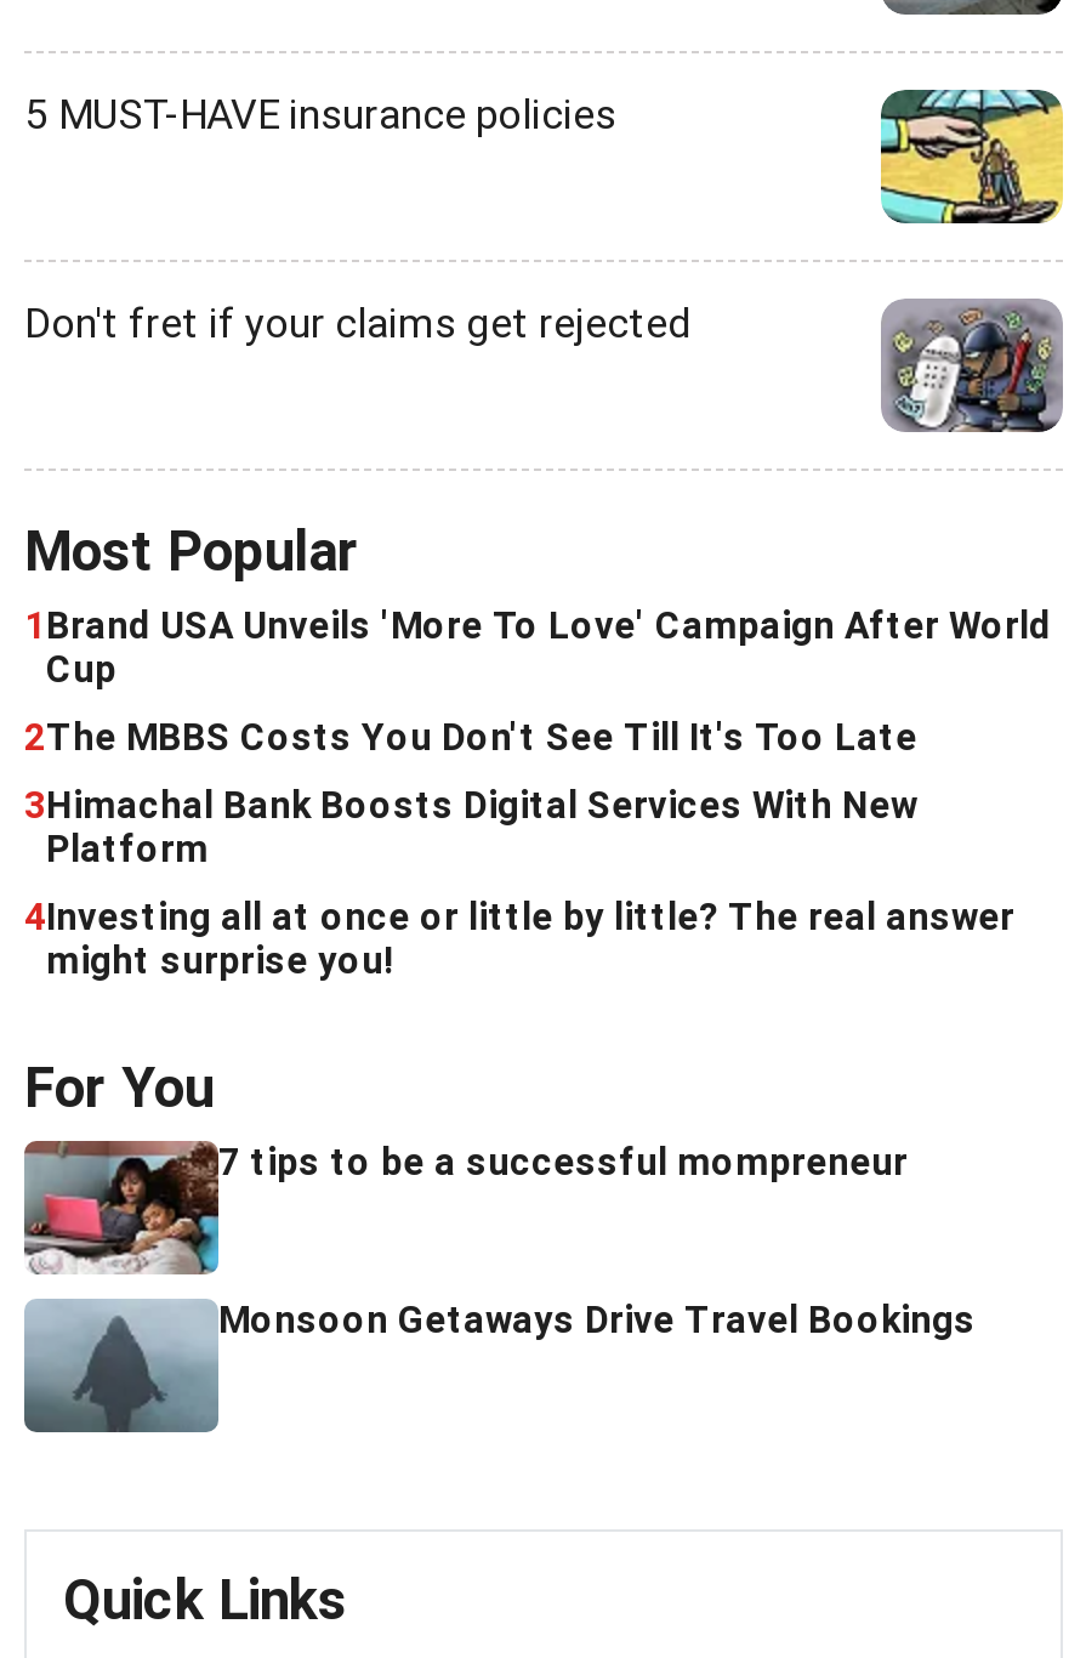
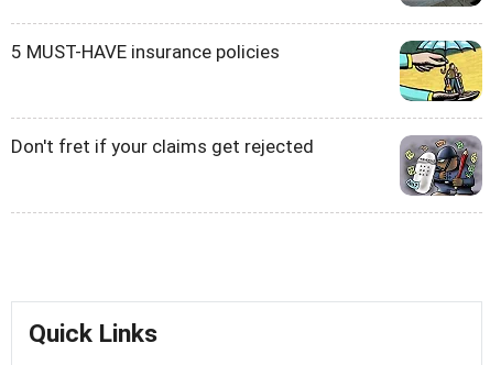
[22,519,1051,1277] [image] | Most Popular | 1 Brand USA Unveils 'More To Love' Campaign After World | Cup | 2The MBBS Costs You Don't See Till It's Too Late | 3Himachal Bank Boosts Digital Services With New | Platform | 4Investing all at once or little by little? The real answer | might surprise you! | For You | 7 tips to be a successful mompreneur -> none
[22,1296,976,1435] [image] | Monsoon Getaways Drive Travel Bookings -> none

